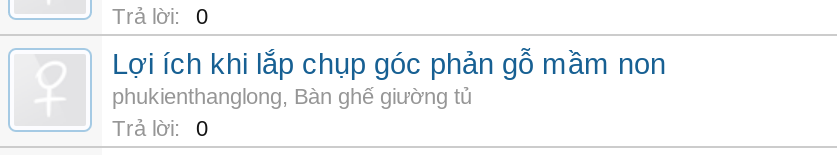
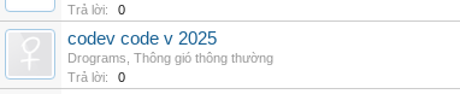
[112,48,666,108] Lợi ích khi lắp chụp góc phản gỗ mầm non | phukienthanglong, Bàn ghế giường tủ -> [67,29,273,65] codev code v 2025 | Drograms, Thông gió thông thường

